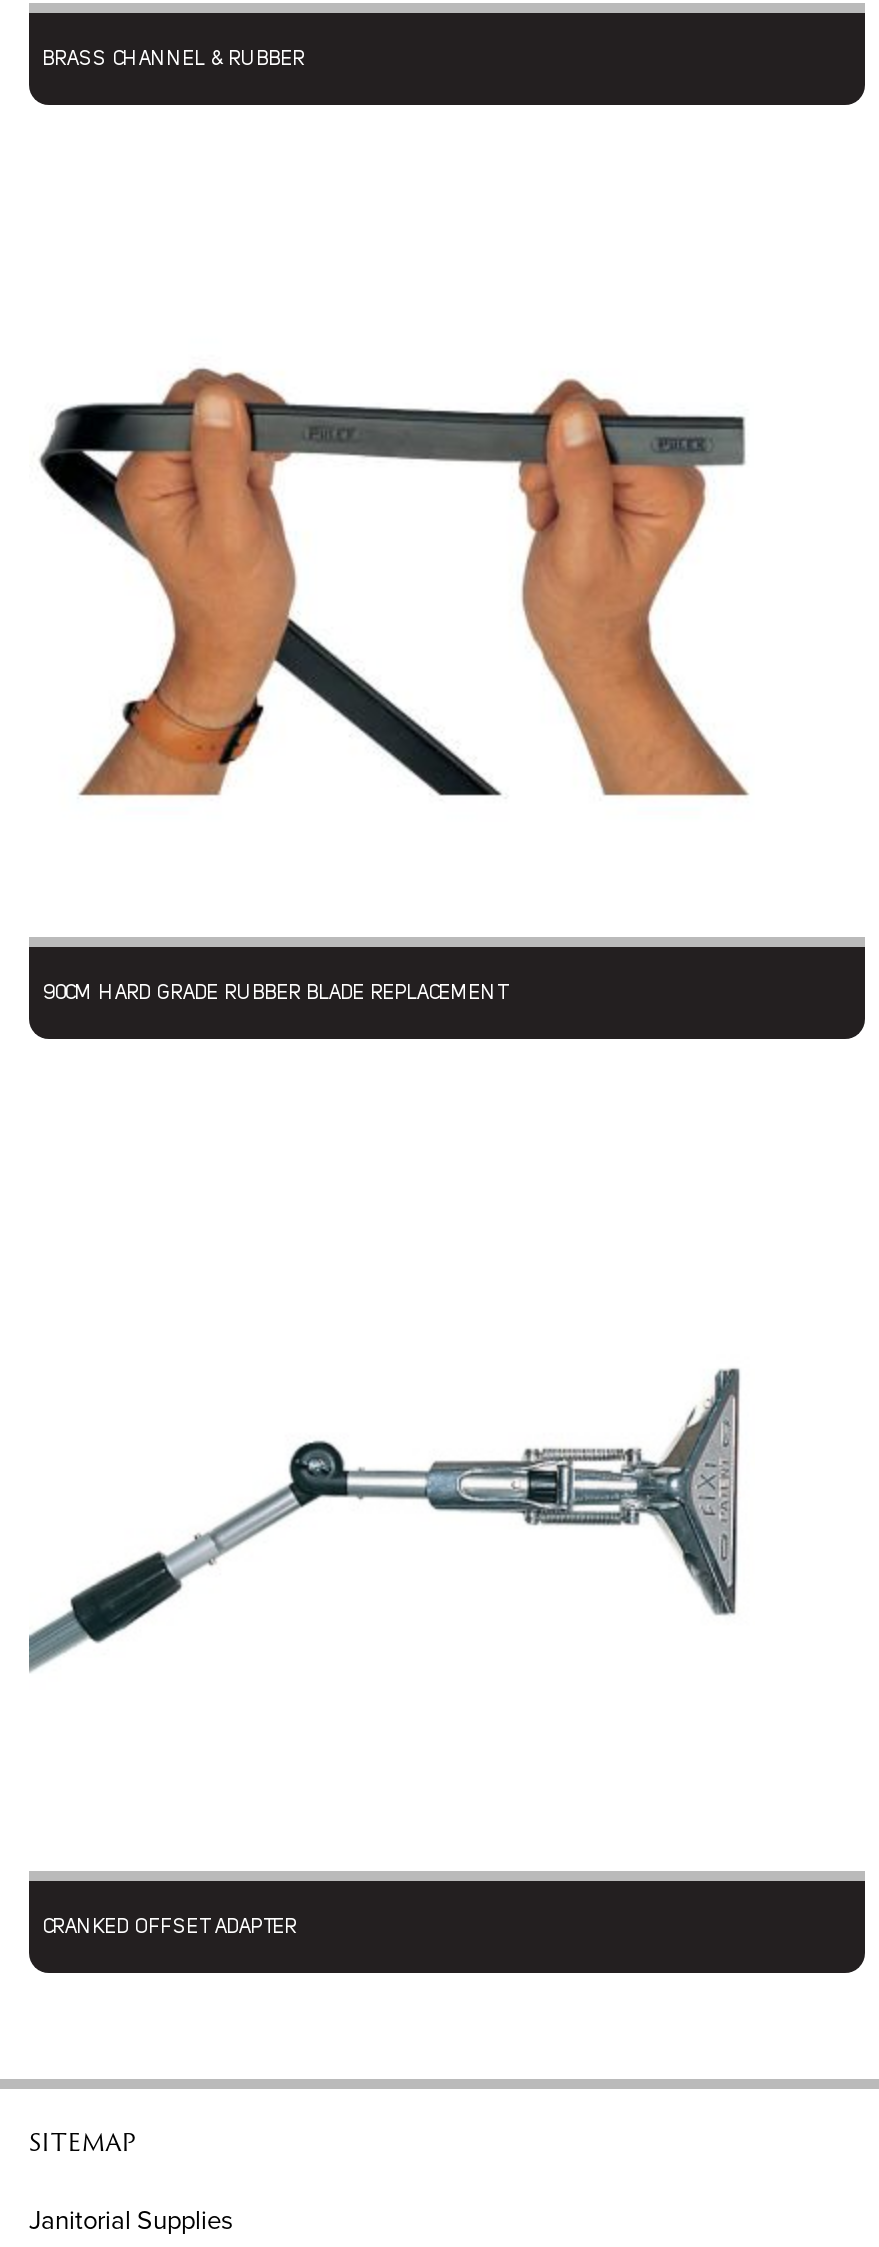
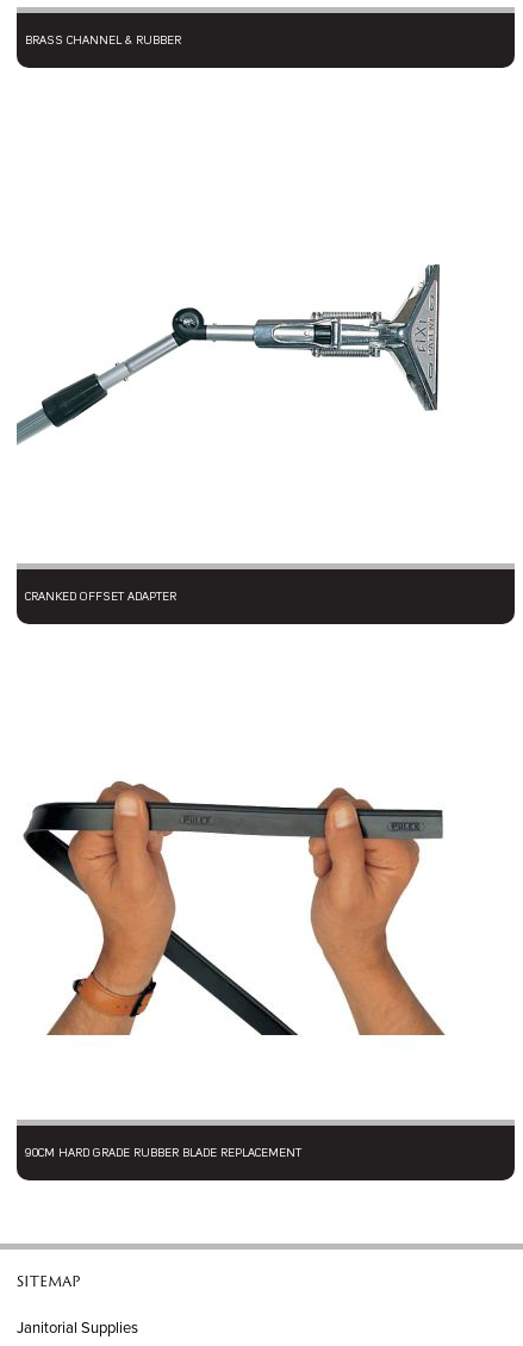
moved [37,367,749,797] -> [23,780,446,1036]: [image]
moved [43,984,507,1004] -> [25,1147,301,1159]: 90CM HARD GRADE RUBBER BLADE REPLACEMENT
moved [27,1369,745,1671] -> [15,264,443,444]: [image]
moved [43,1918,297,1938] -> [25,591,176,603]: CRANKED OFFSET ADAPTER

